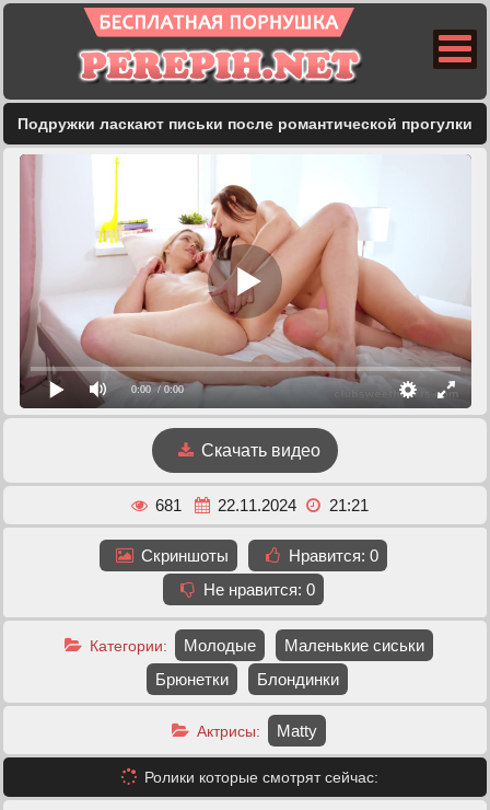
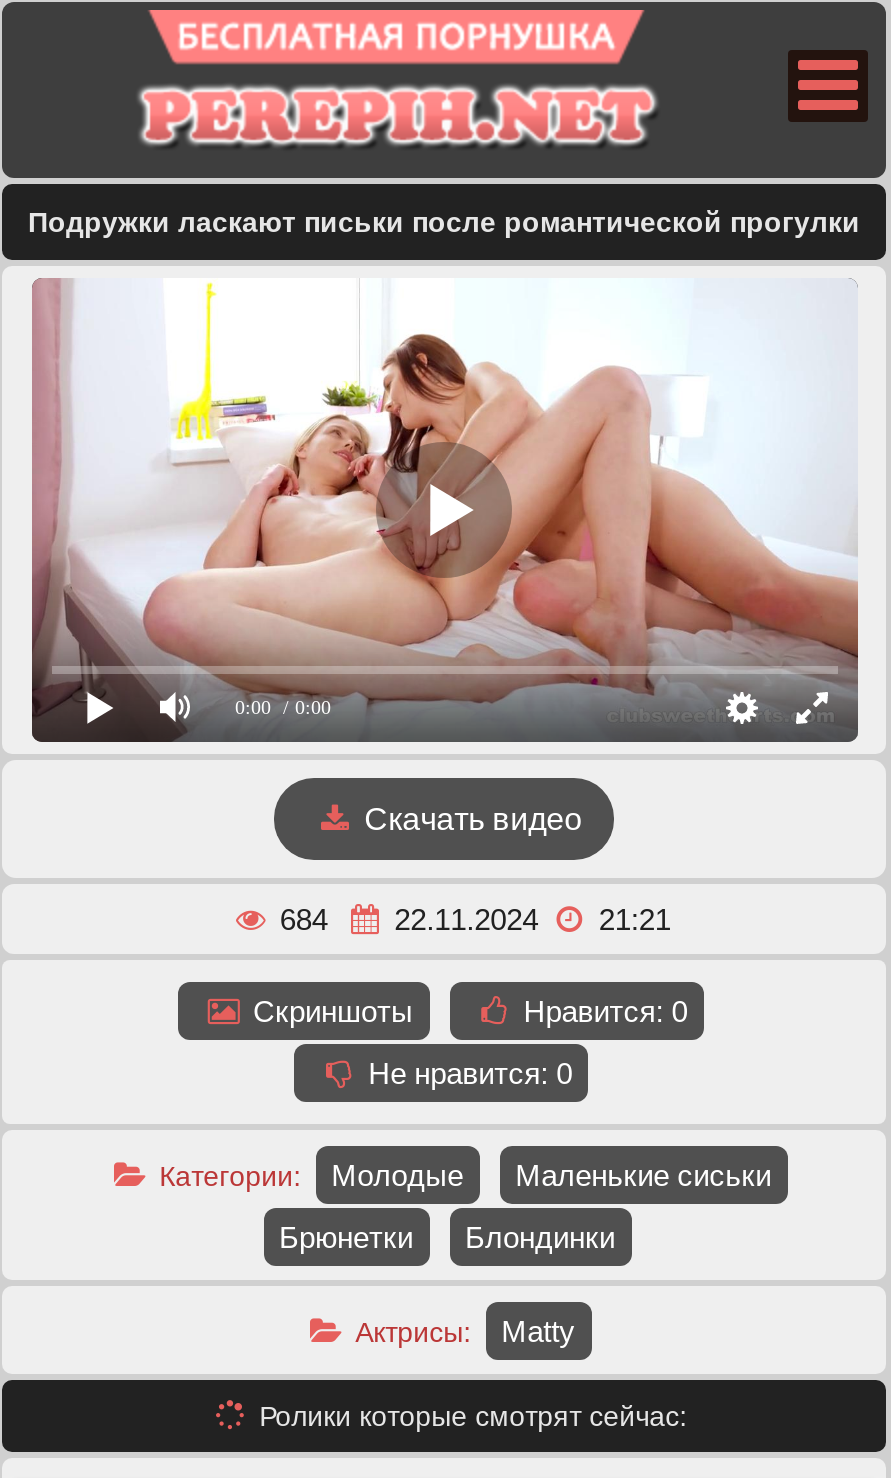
[151,496,369,515] 681 22.11.2024 21:21 -> [272,903,671,937] 684 22.11.2024 21:21

